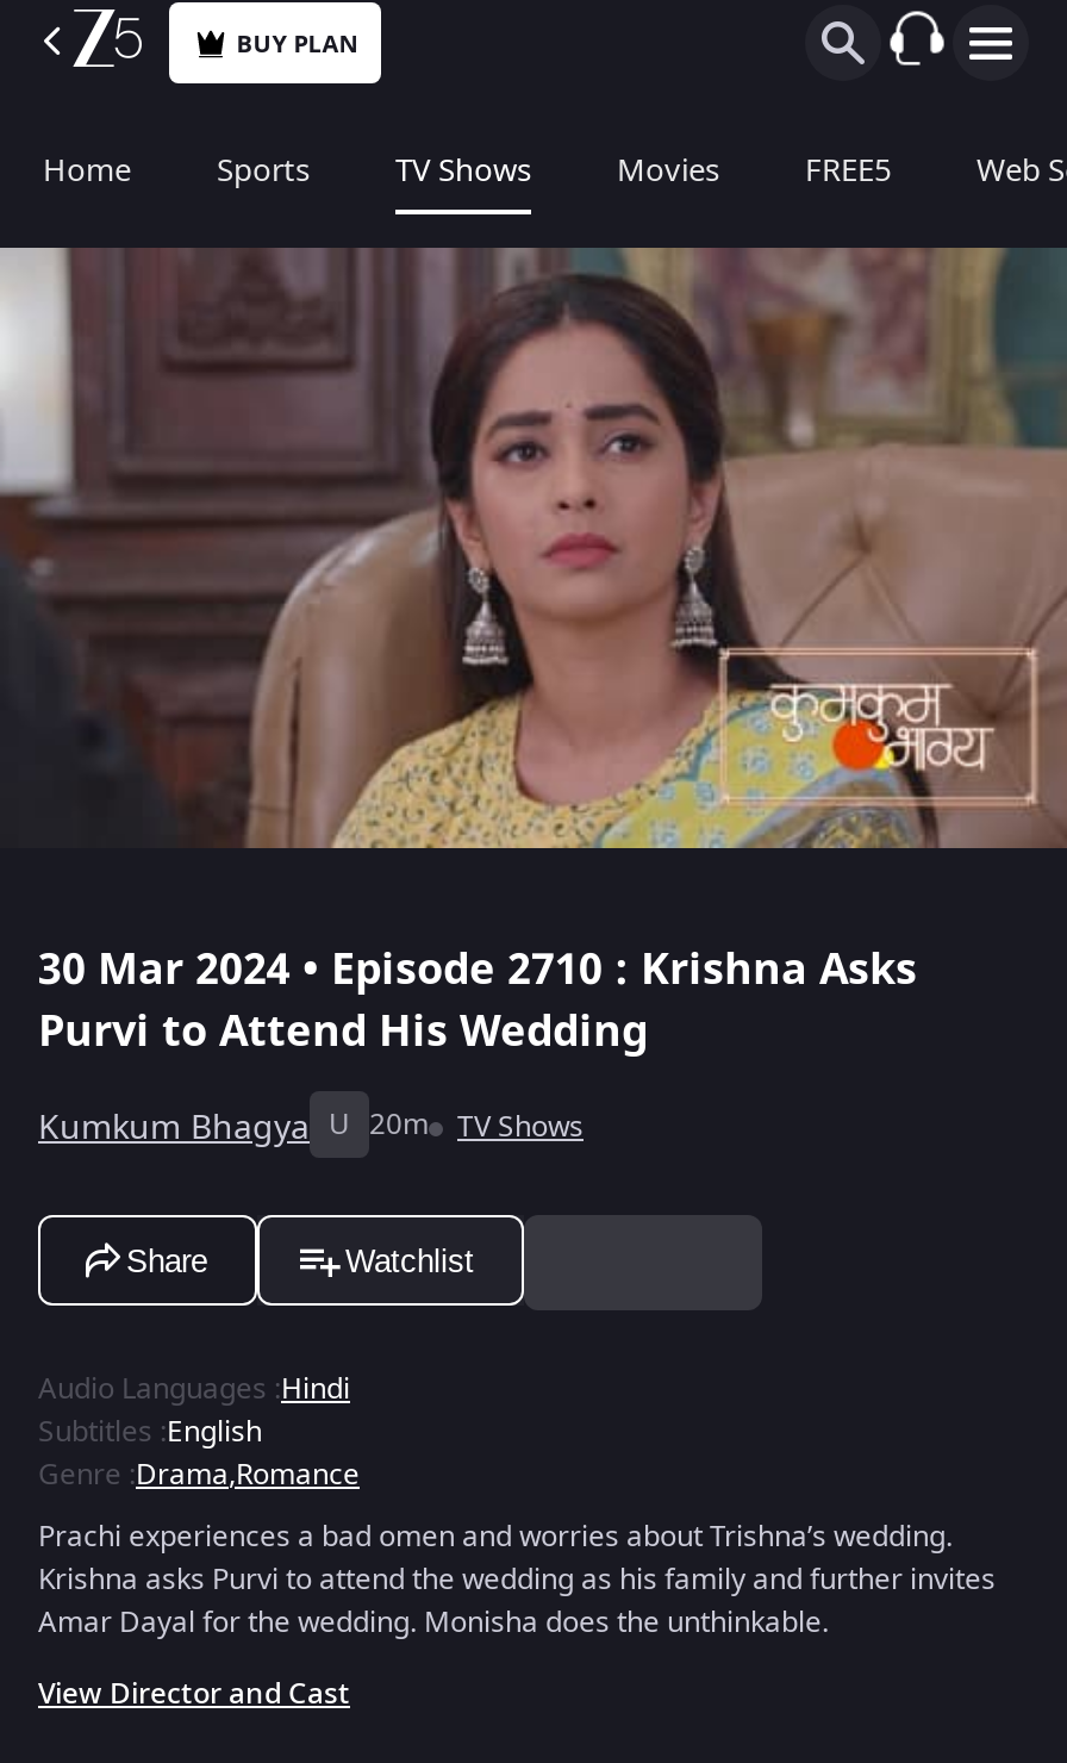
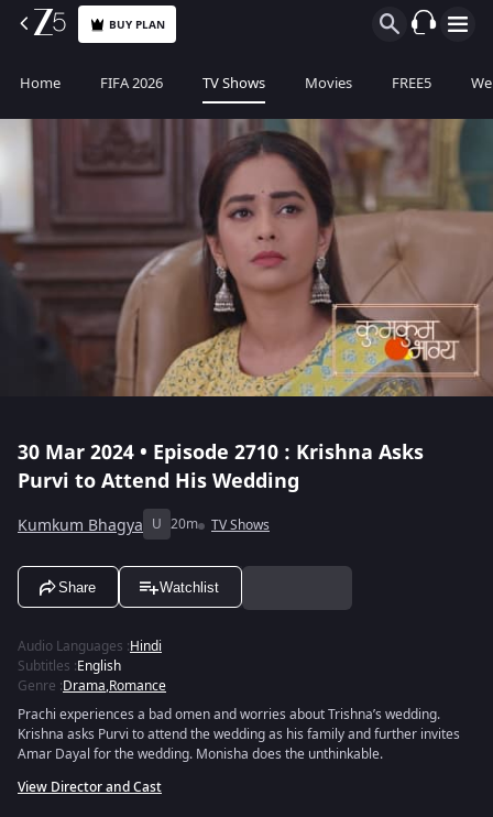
[217,148,310,193] Sports -> [100,73,163,94] FIFA 2026

